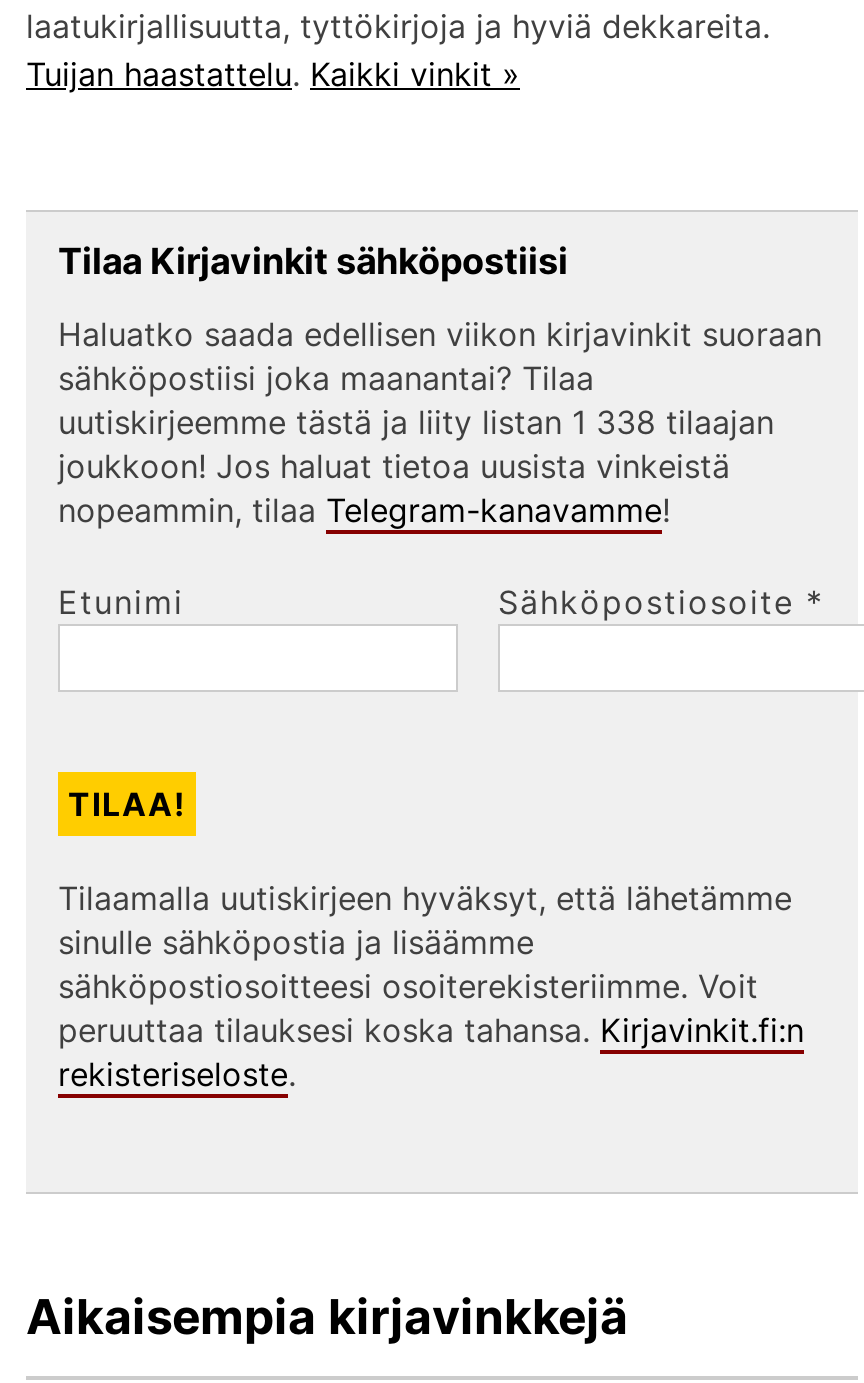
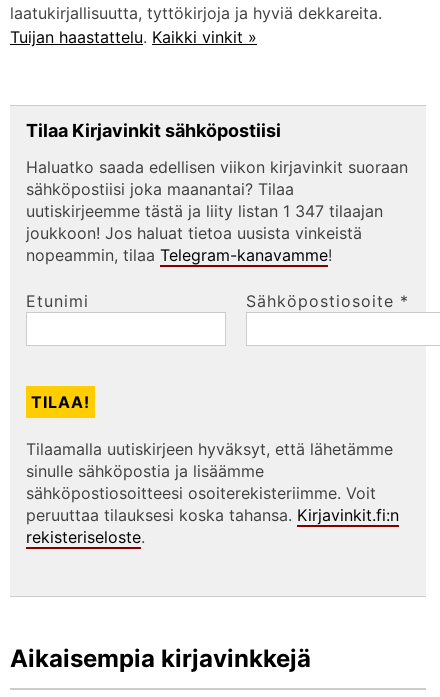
[58,402,774,442] uutiskirjeemme tästä ja liity listan 1 338 tilaajan -> [26,201,383,221] uutiskirjeemme tästä ja liity listan 1 347 tilaajan

